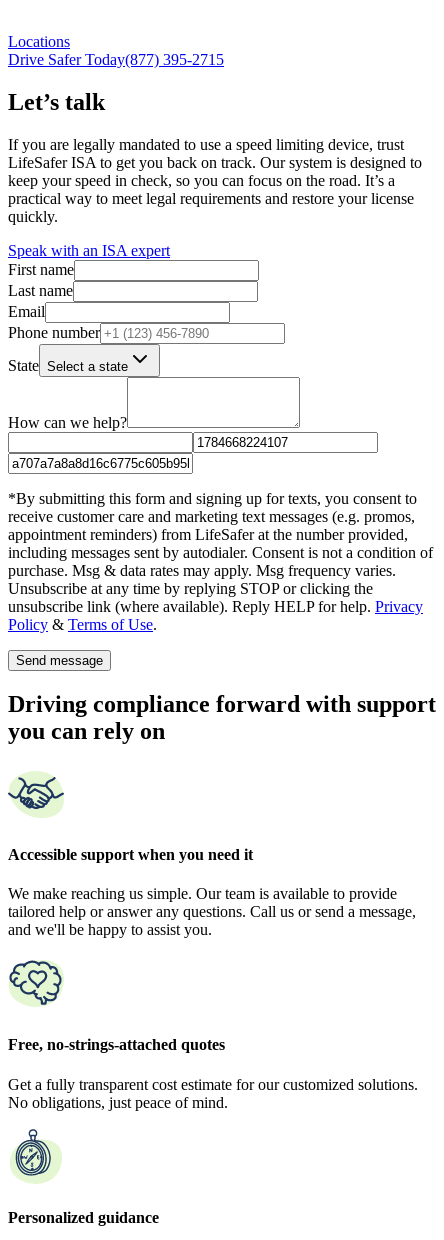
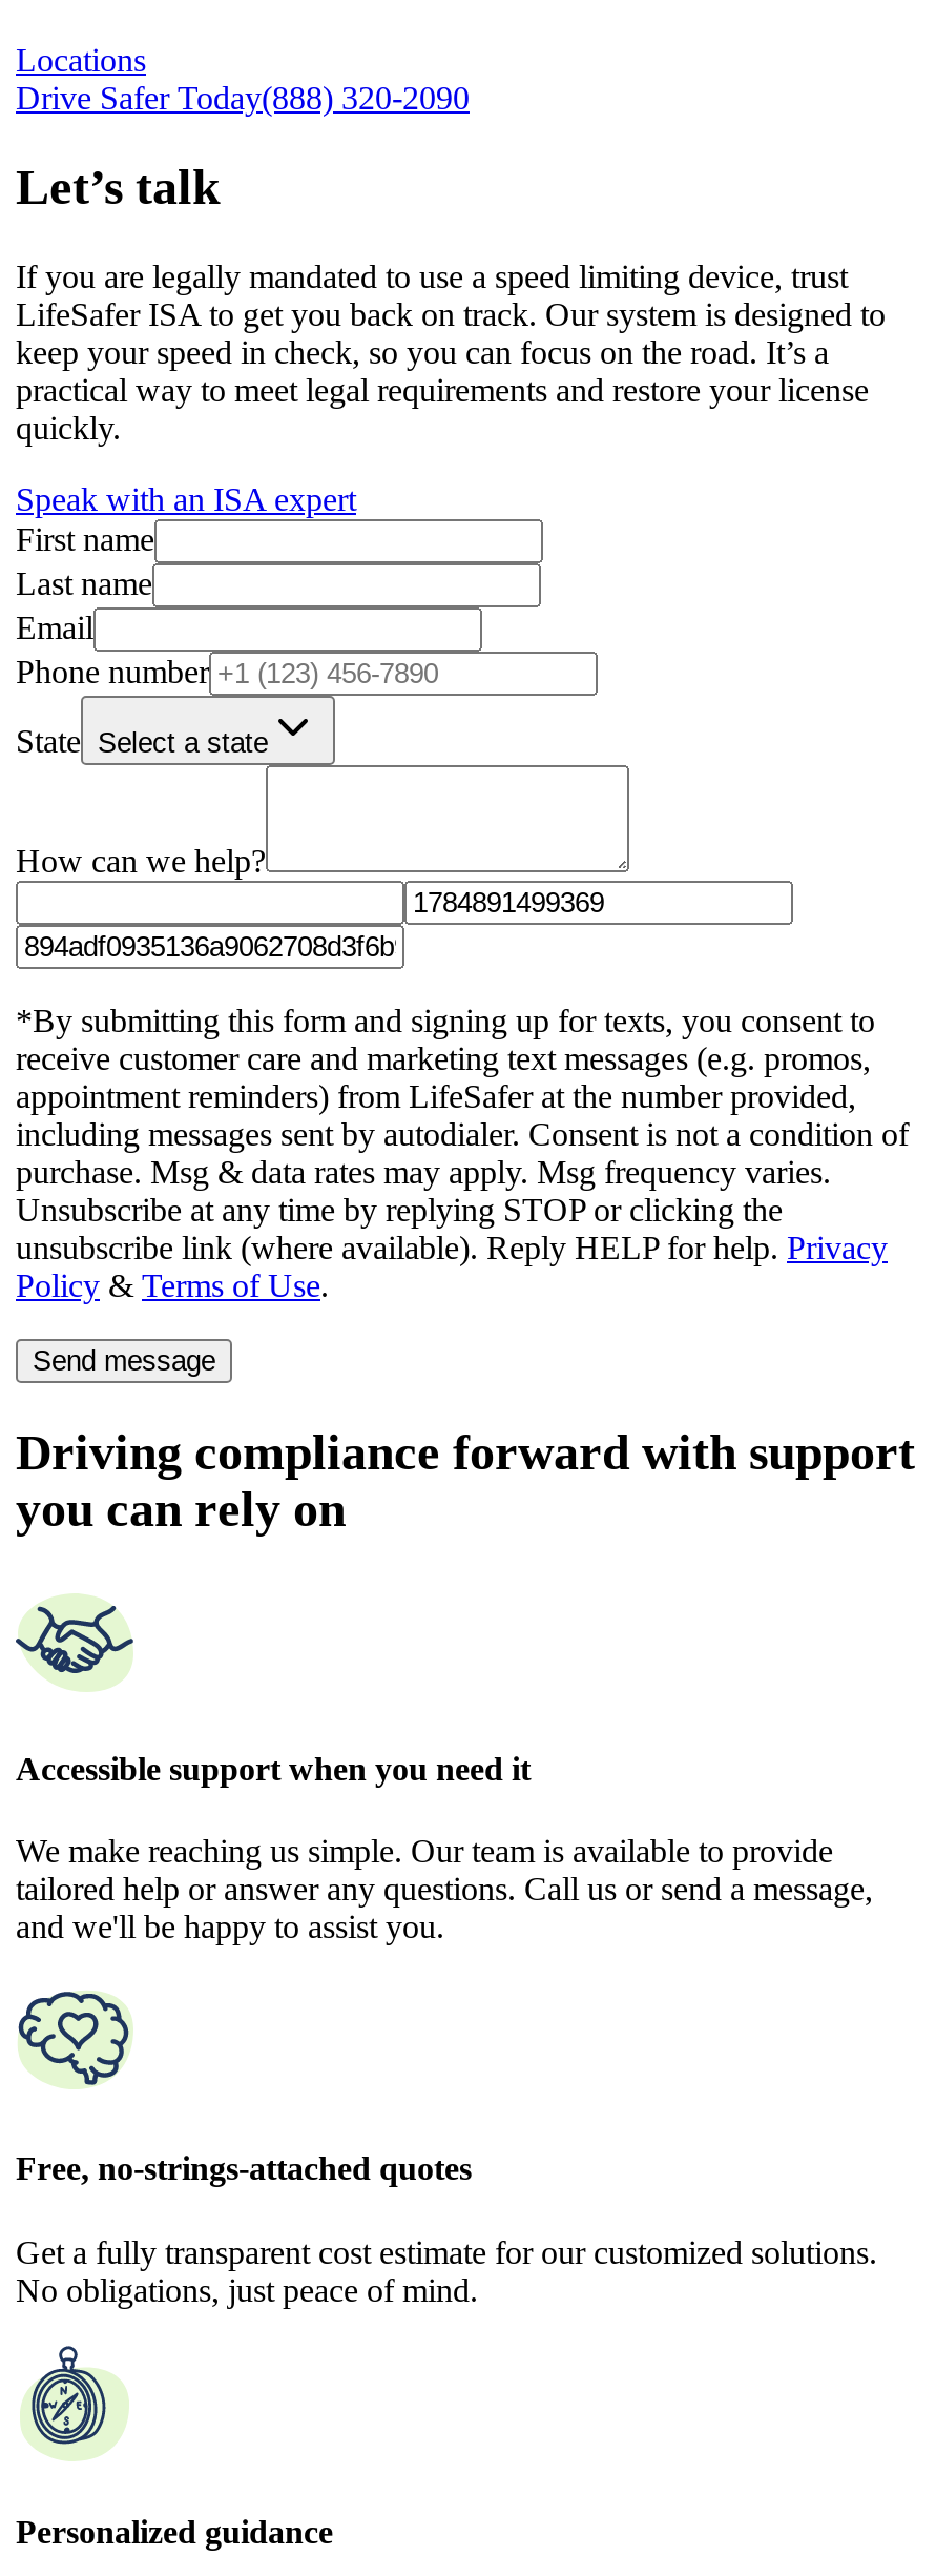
[8,51,224,68] Drive Safer Today(877) 395-2715 -> [16,80,470,116] Drive Safer Today(888) 320-2090

